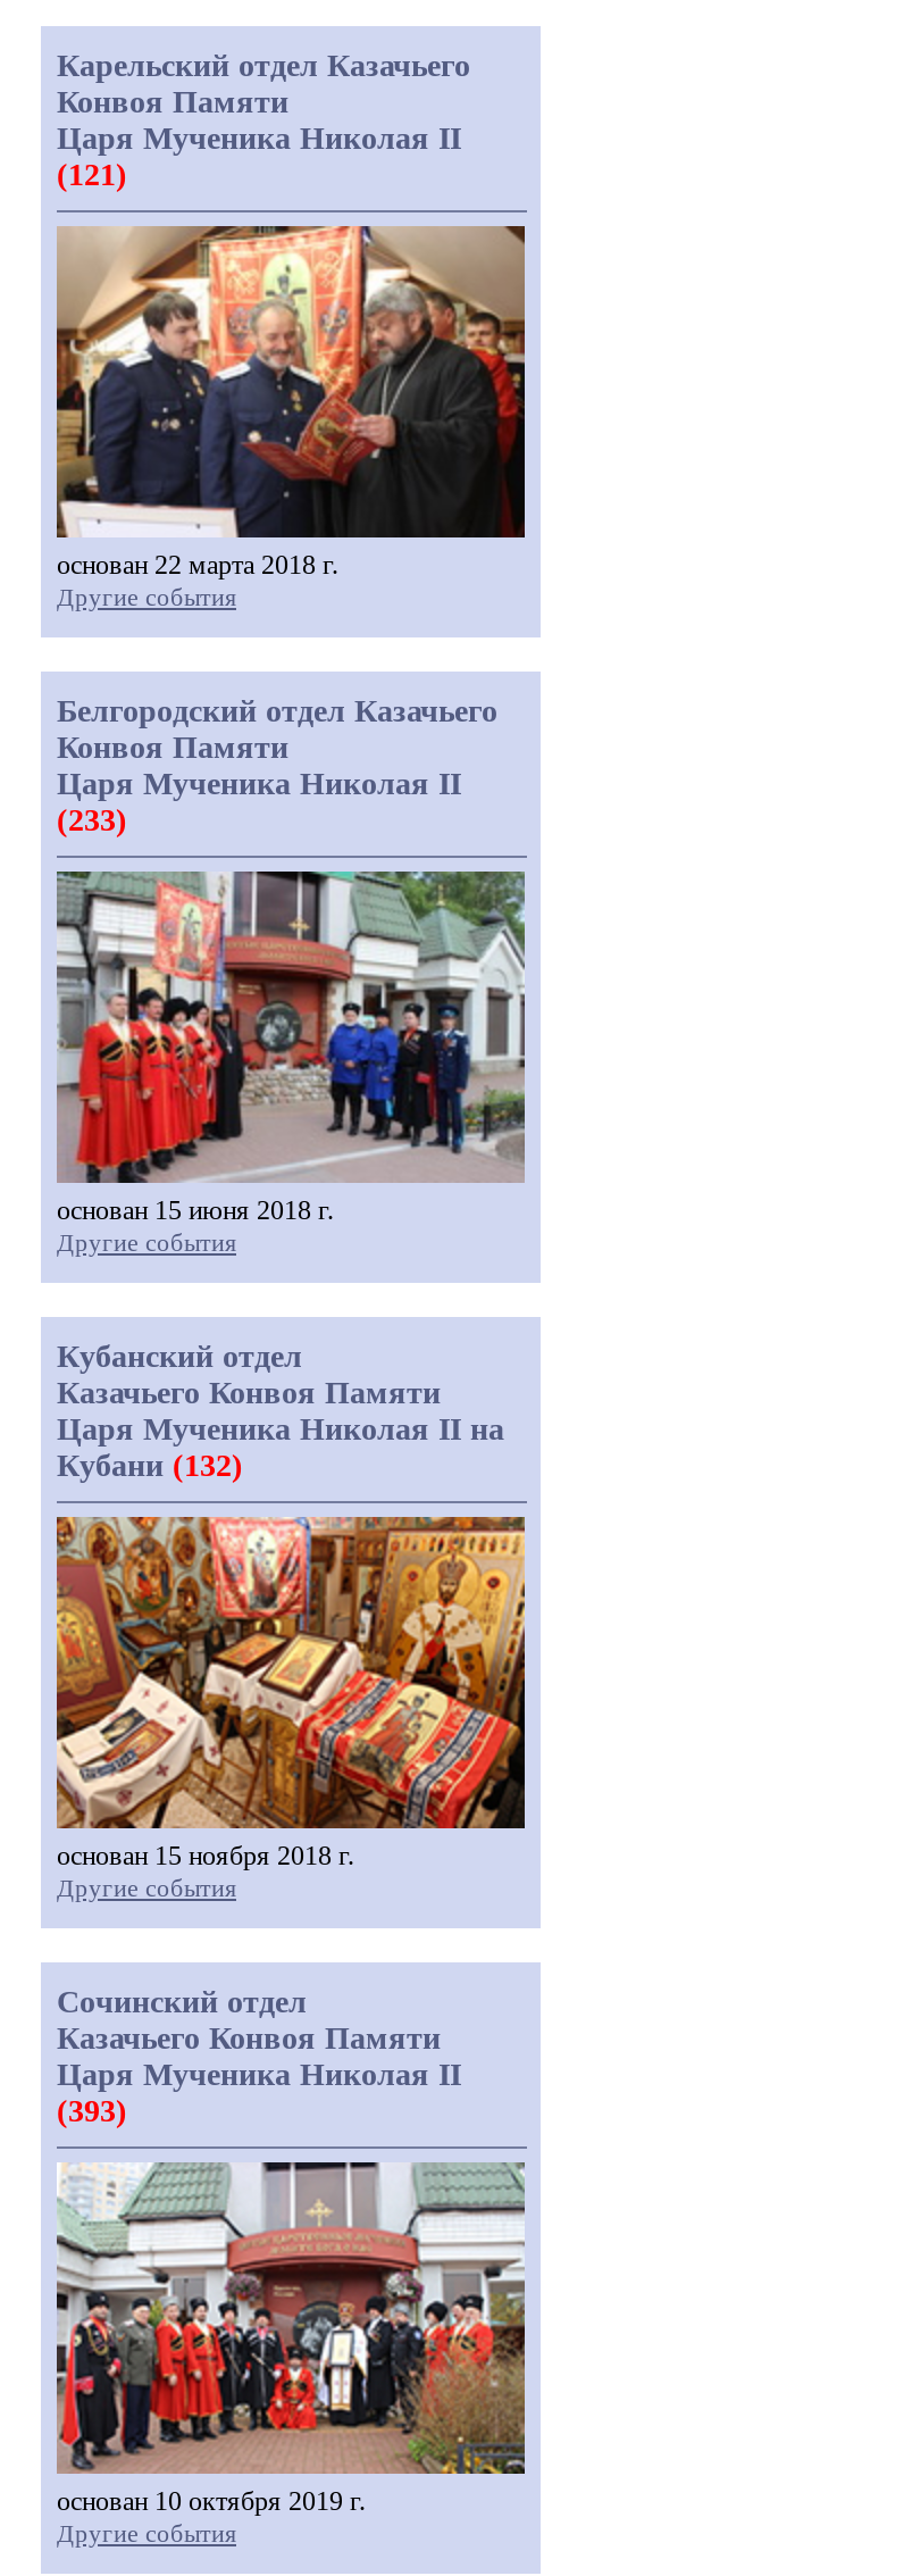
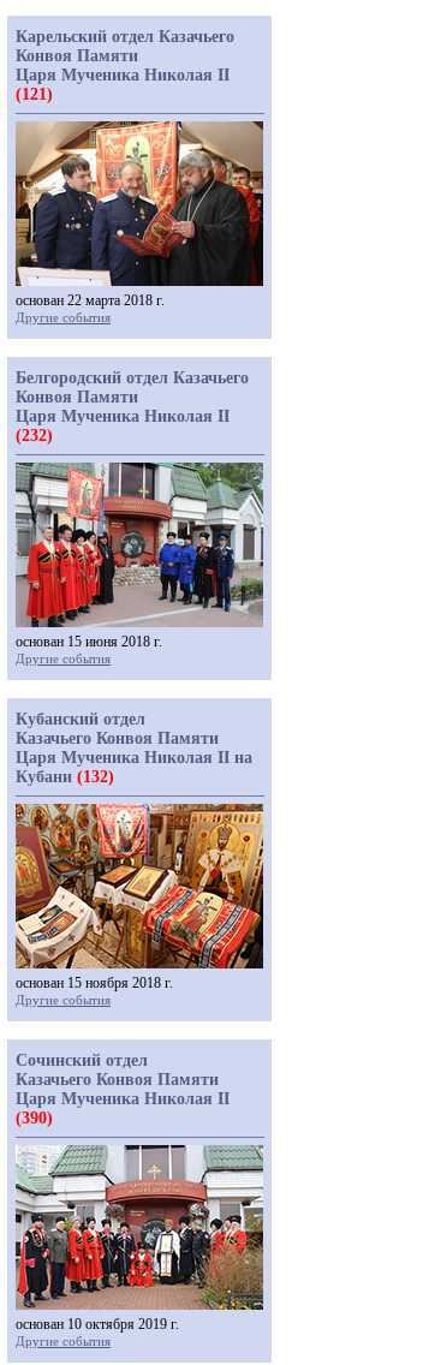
[57,803,127,837] (233) -> [16,427,53,445] (232)
[57,2094,127,2128] (393) -> [16,1109,53,1127] (390)

